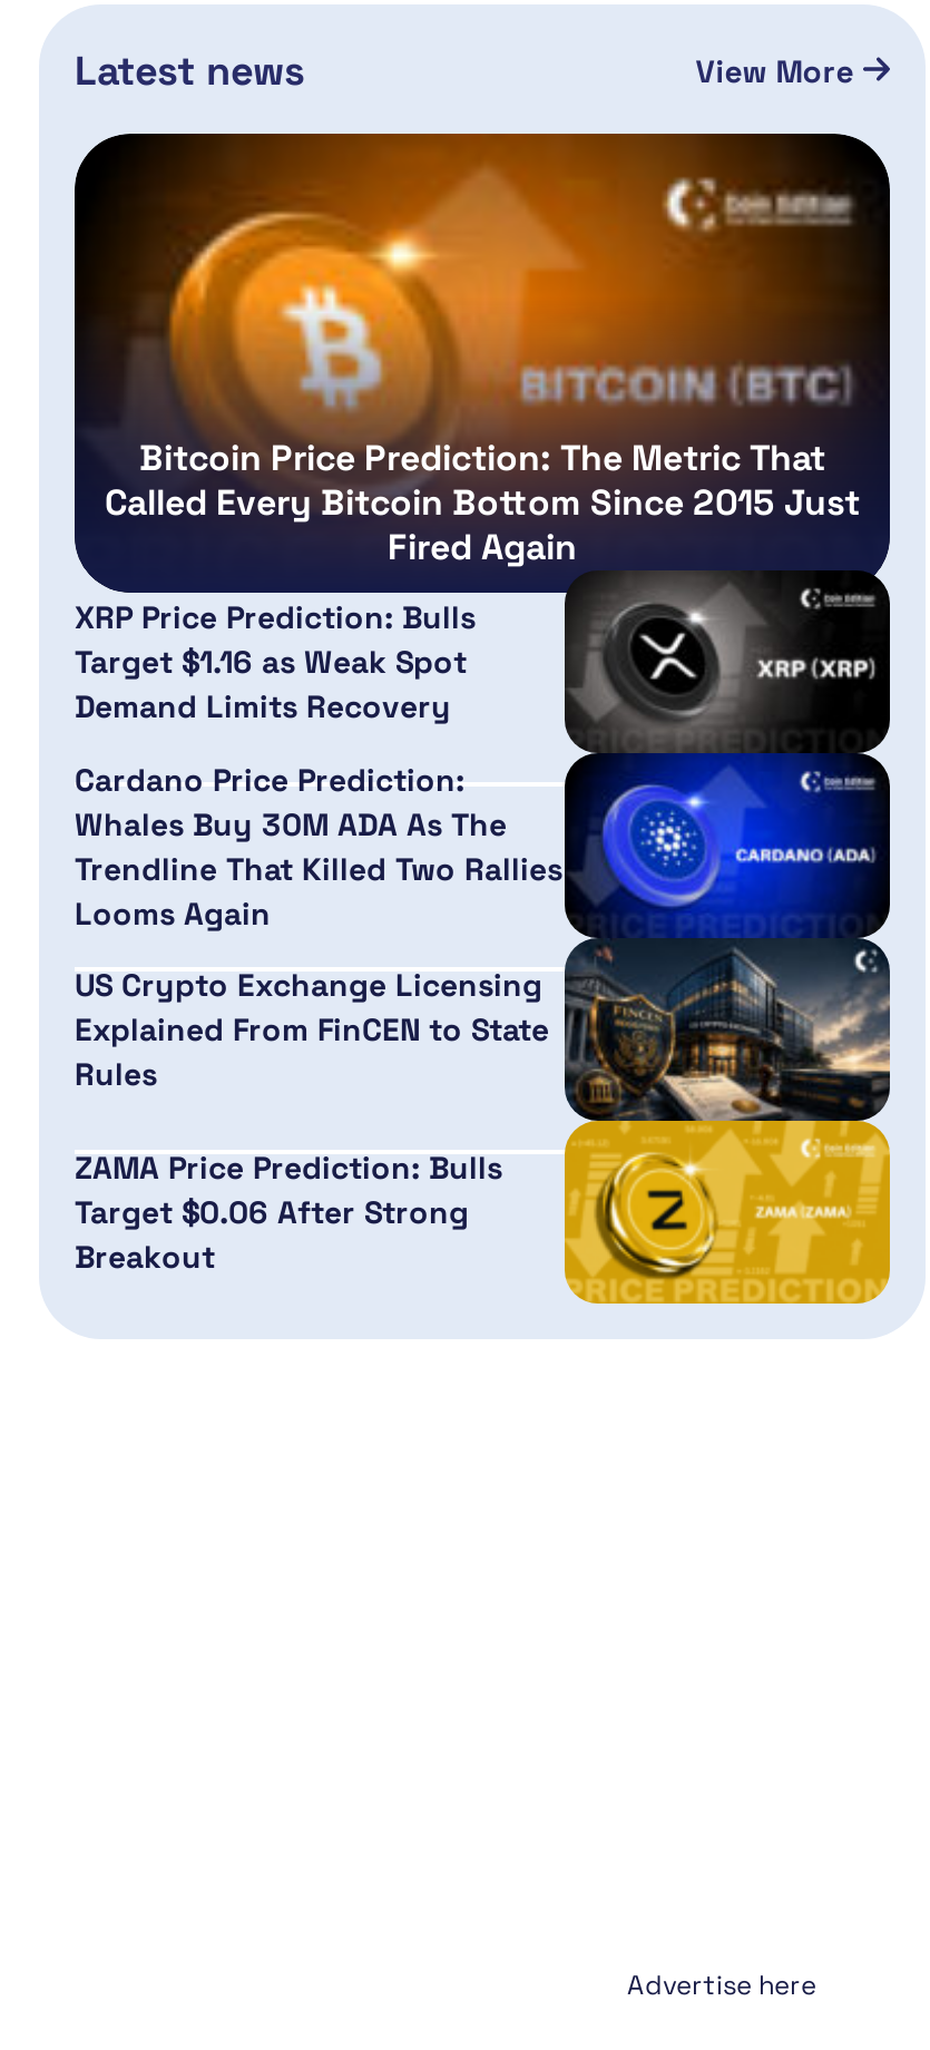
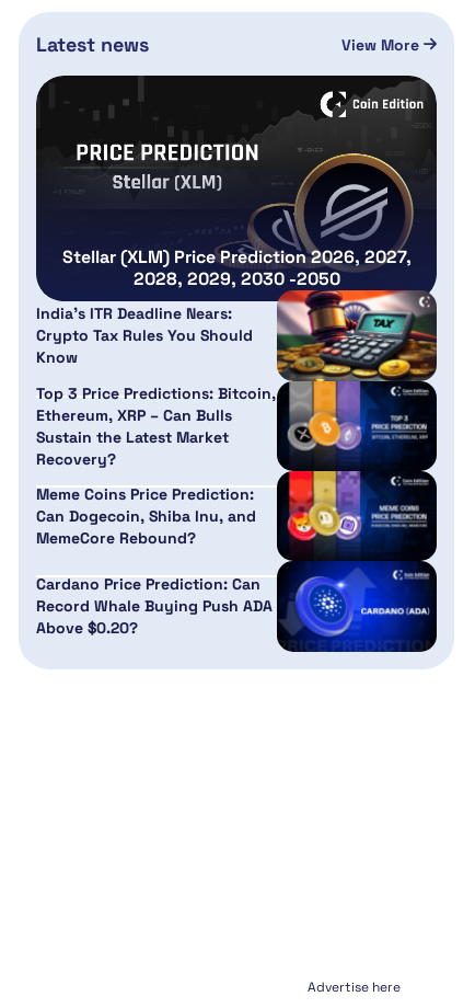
[105,131,877,571] [image] | Bitcoin Price Prediction: The Metric That | Called Every Bitcoin Bottom Since 2015 Just | Fired Again -> [50,75,431,291] [image] | Stellar (XLM) Price Prediction 2026, 2027, | 2028, 2029, 2030 -2050
[75,570,892,1306] [image] | Cardano Price Prediction: | Whales Buy 30M ADA As The | Trendline That Killed Two Rallies | Looms Again -> [36,289,438,653] [image] | Top 3 Price Predictions: Bitcoin, | Ethereum, XRP – Can Bulls | Sustain the Latest Market | Recovery?
[75,598,476,727] XRP Price Prediction: Bulls | Target $1.16 as Weak Spot | Demand Limits Recovery -> [36,304,253,367] India’s ITR Deadline Nears: | Crypto Tax Rules You Should | Know
[75,965,549,1094] US Crypto Exchange Licensing | Explained From FinCEN to State | Rules -> [36,484,256,548] Meme Coins Price Prediction: | Can Dogecoin, Shiba Inu, and | MemeCore Rebound?
[75,1148,502,1277] ZAMA Price Prediction: Bulls | Target $0.06 After Strong | Breakout -> [36,575,273,638] Cardano Price Prediction: Can | Record Whale Buying Push ADA | Above $0.20?

